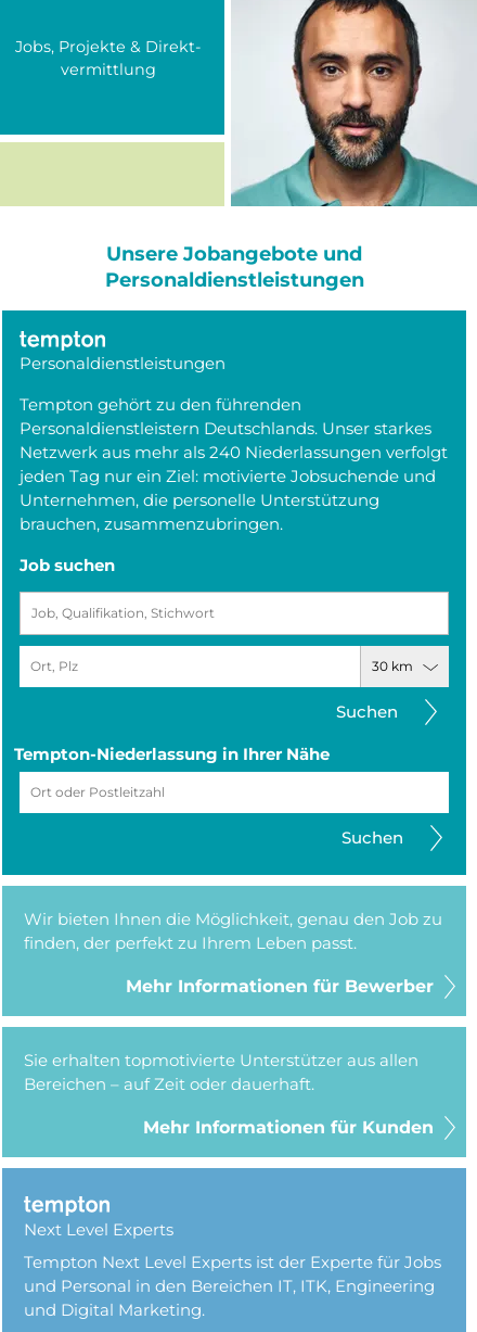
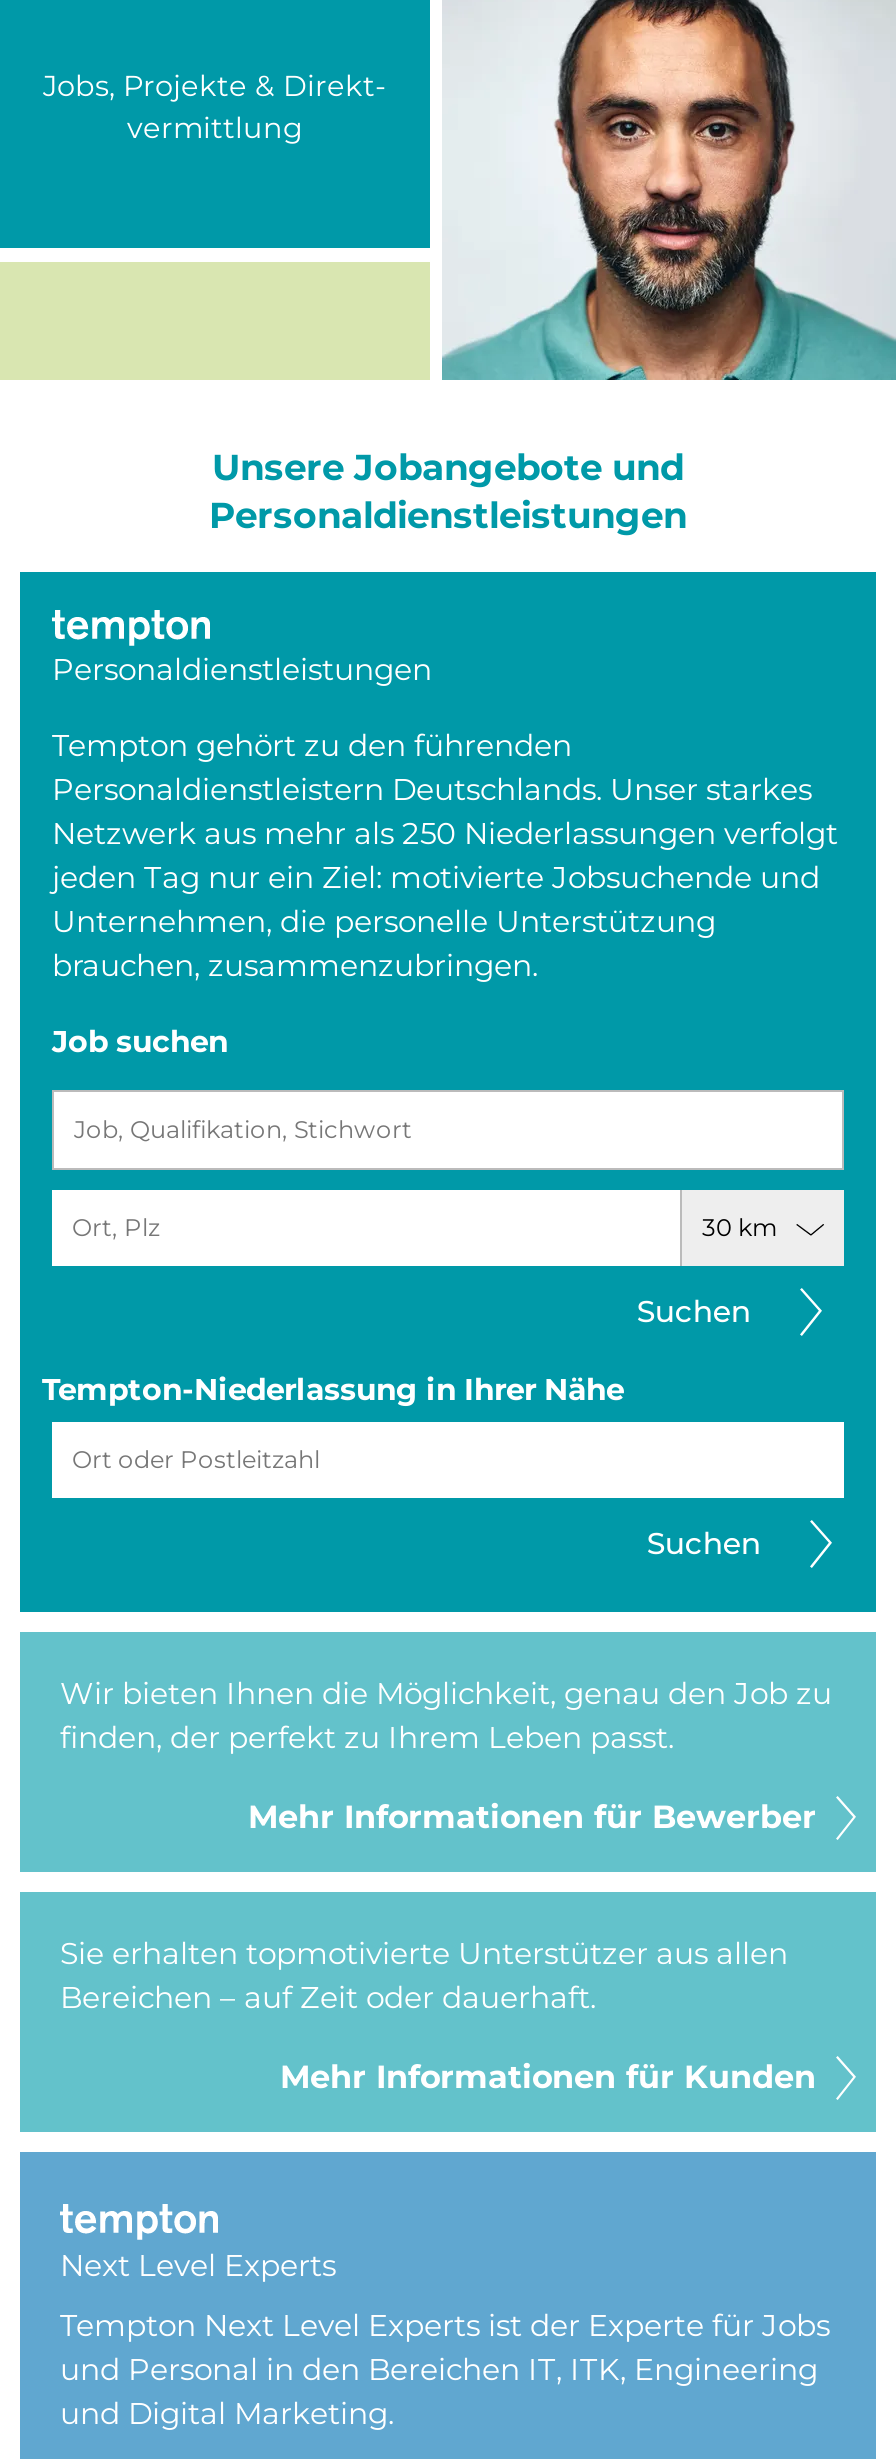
[20,442,448,462] Netzwerk aus mehr als 240 Niederlassungen verfolgt -> [52,814,838,852] Netzwerk aus mehr als 250 Niederlassungen verfolgt

